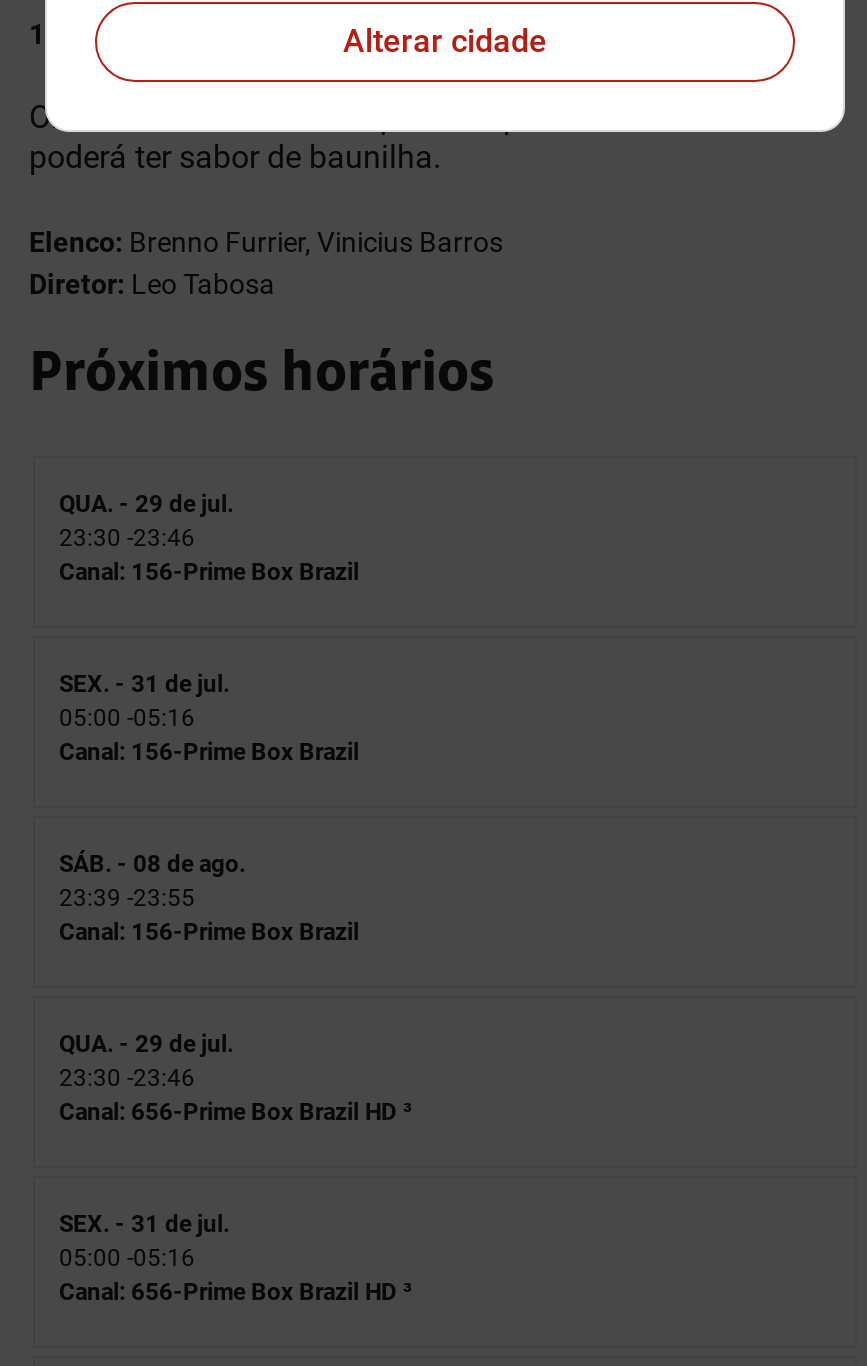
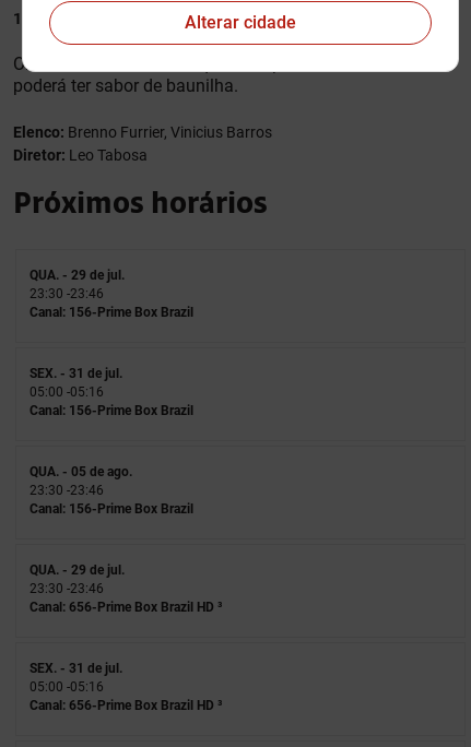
[59,850,245,878] SÁB. - 08 de ago. -> [30,464,132,479] QUA. - 05 de ago.
[59,884,195,912] 23:39 - 23:55 -> [30,483,104,498] 23:30 - 23:46

